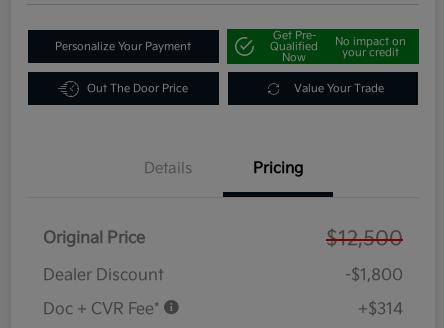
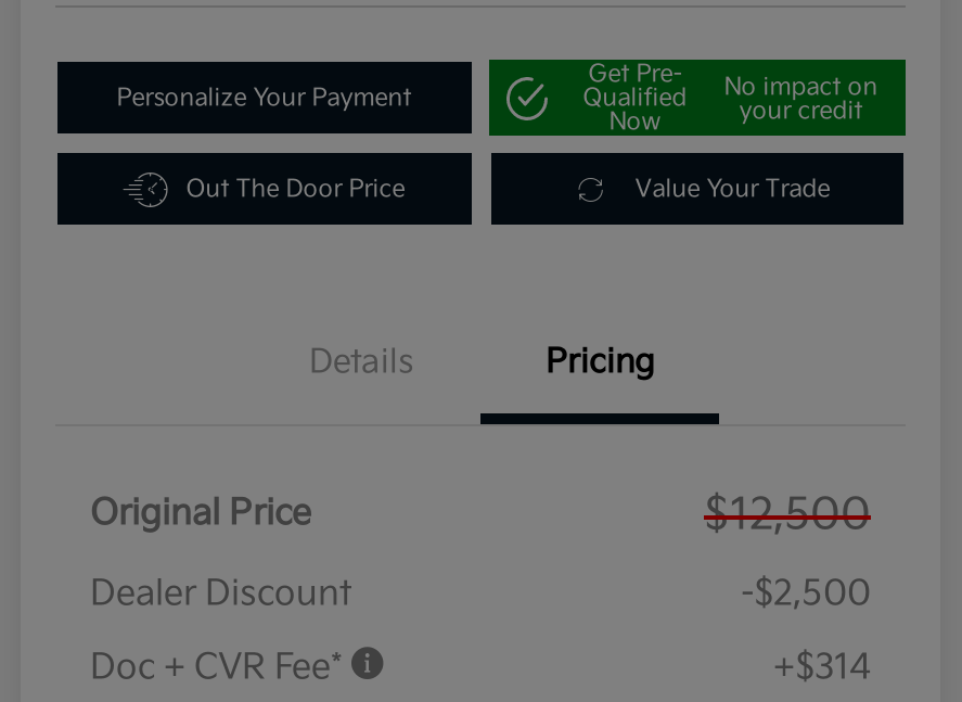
[345,266,403,285] -$1,800 -> [741,574,871,616] -$2,500

